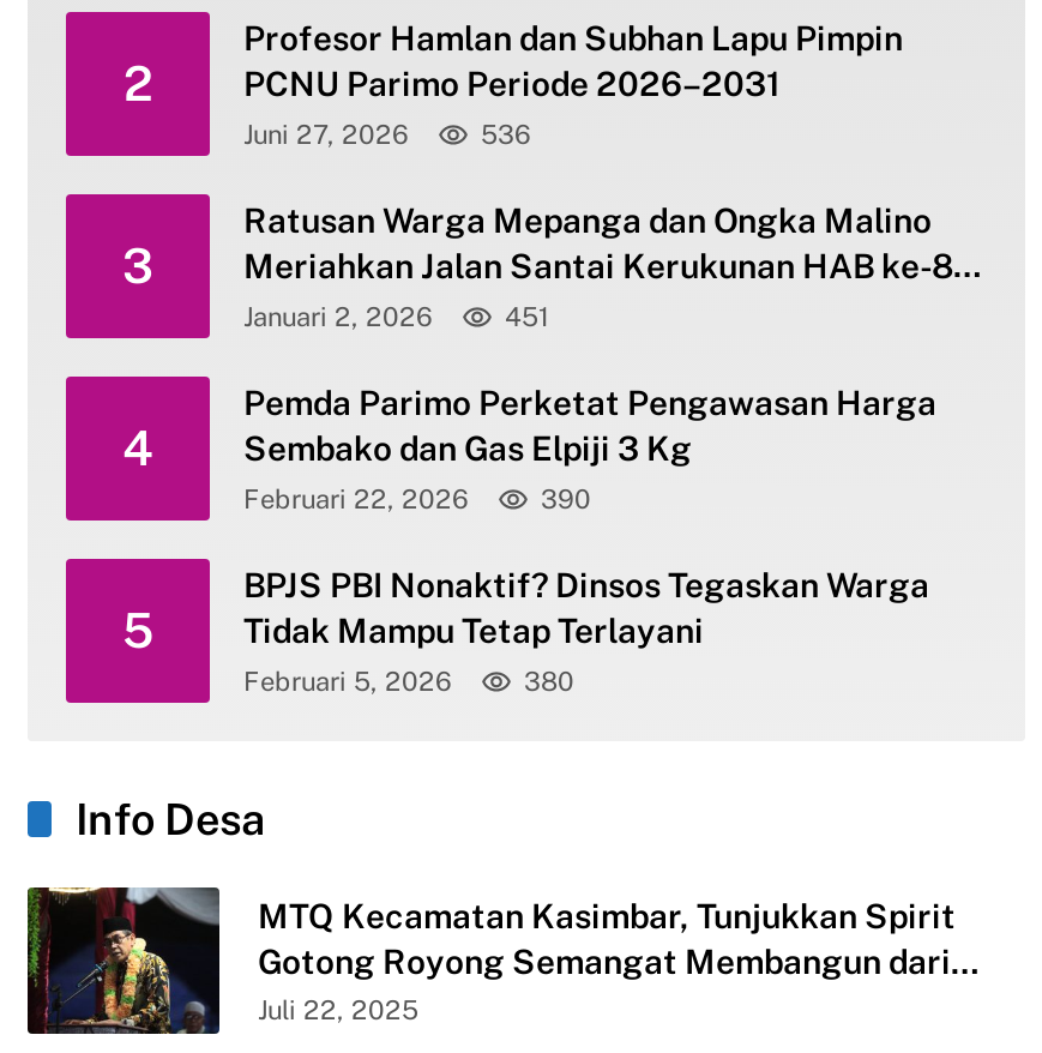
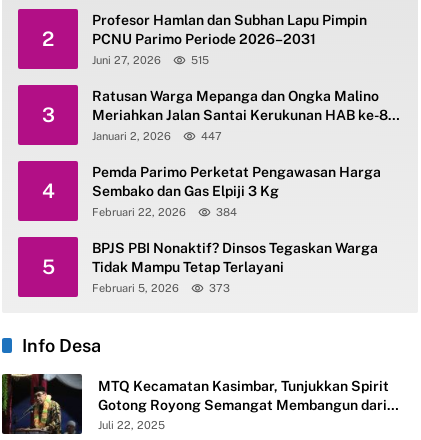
[481,119,531,148] 536 -> [191,54,209,66] 515
[505,302,548,330] 451 -> [201,130,222,142] 447
[541,484,591,513] 390 -> [216,206,237,218] 384
[524,666,574,695] 380 -> [209,282,230,294] 373

